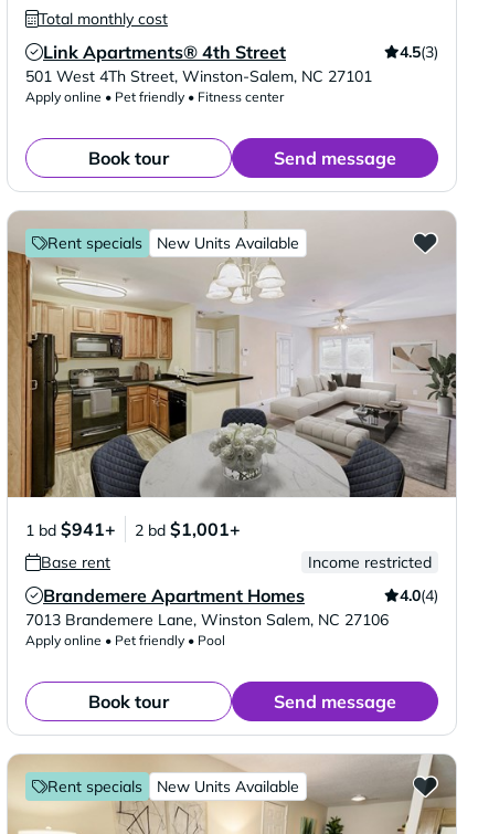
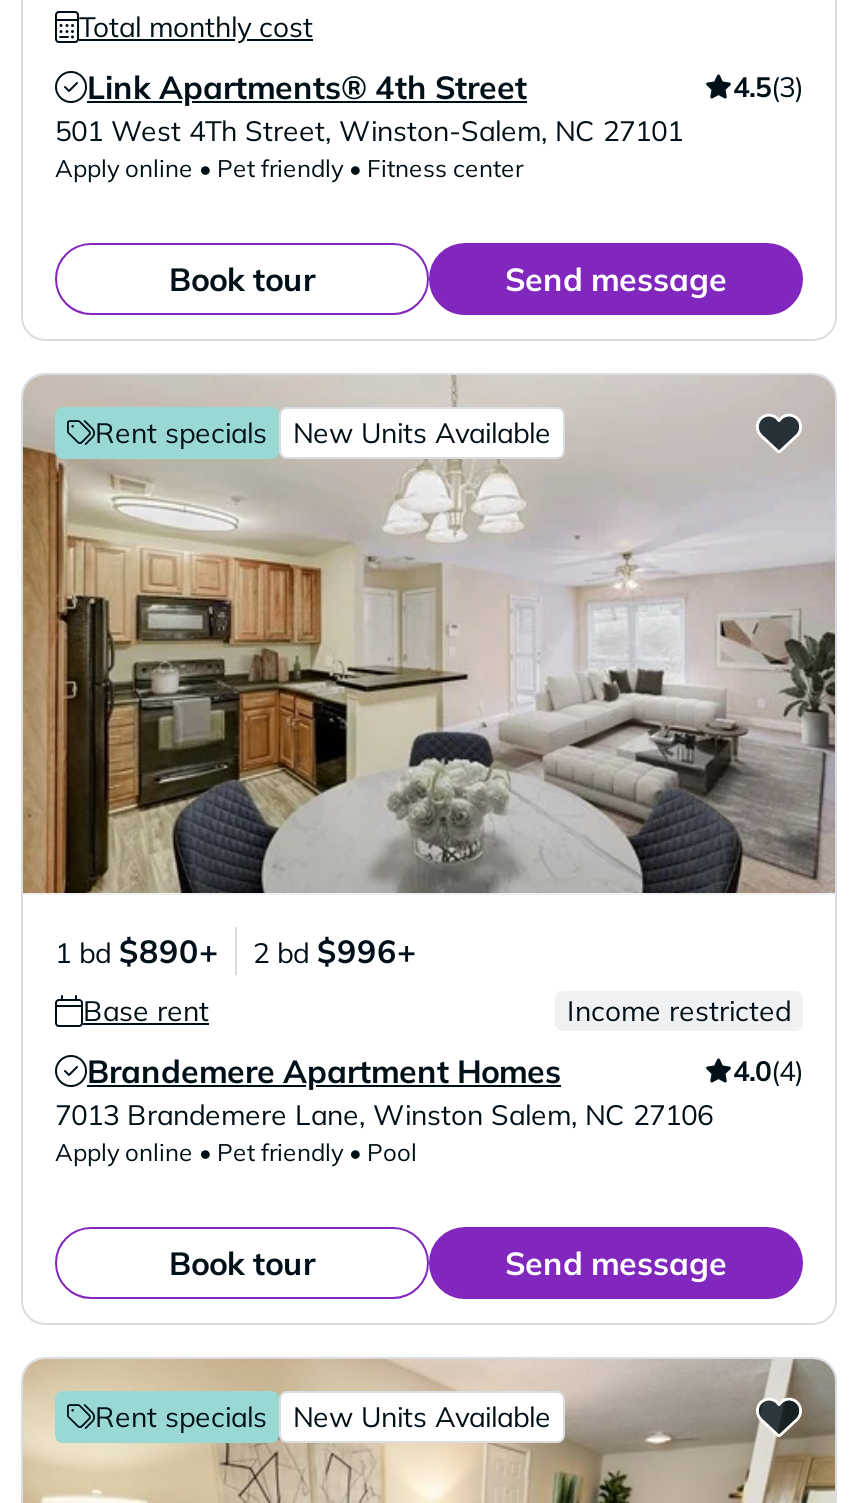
[25,518,116,540] 1 bd $941+ -> [55,931,219,971] 1 bd $890+
[135,518,241,540] 2 bd $1,001+ -> [253,931,417,971] 2 bd $996+

